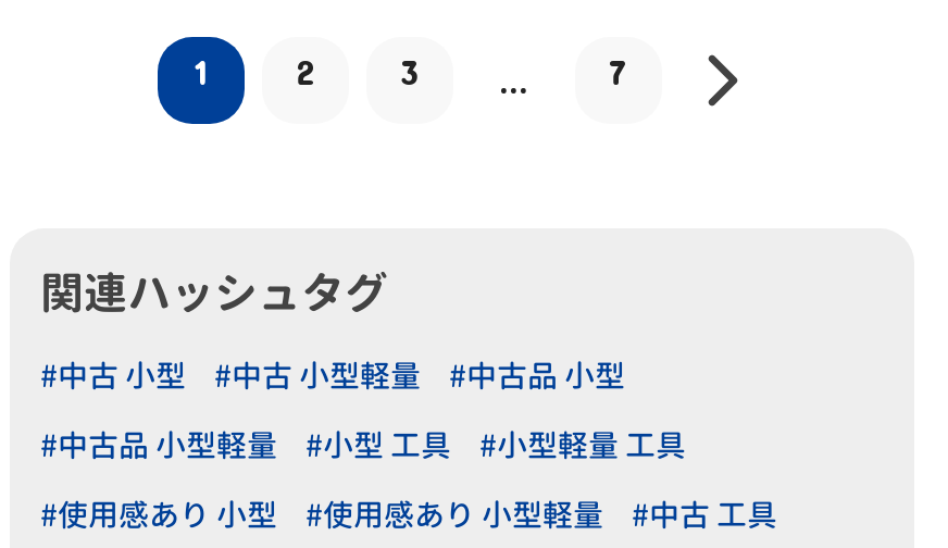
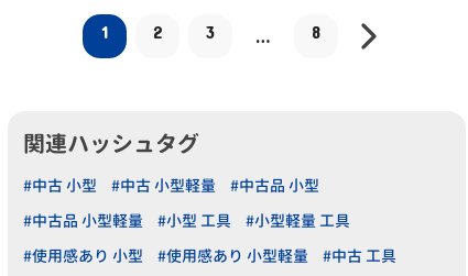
[609,51,628,92] 7 -> [312,21,320,42] 8

